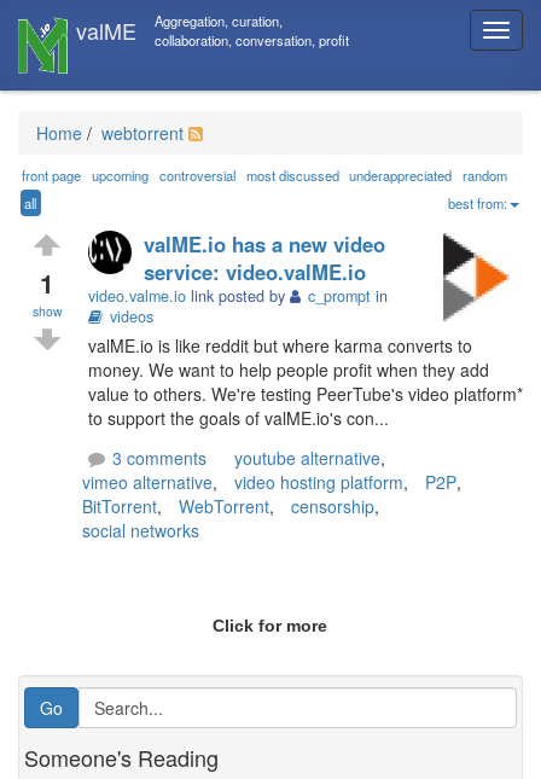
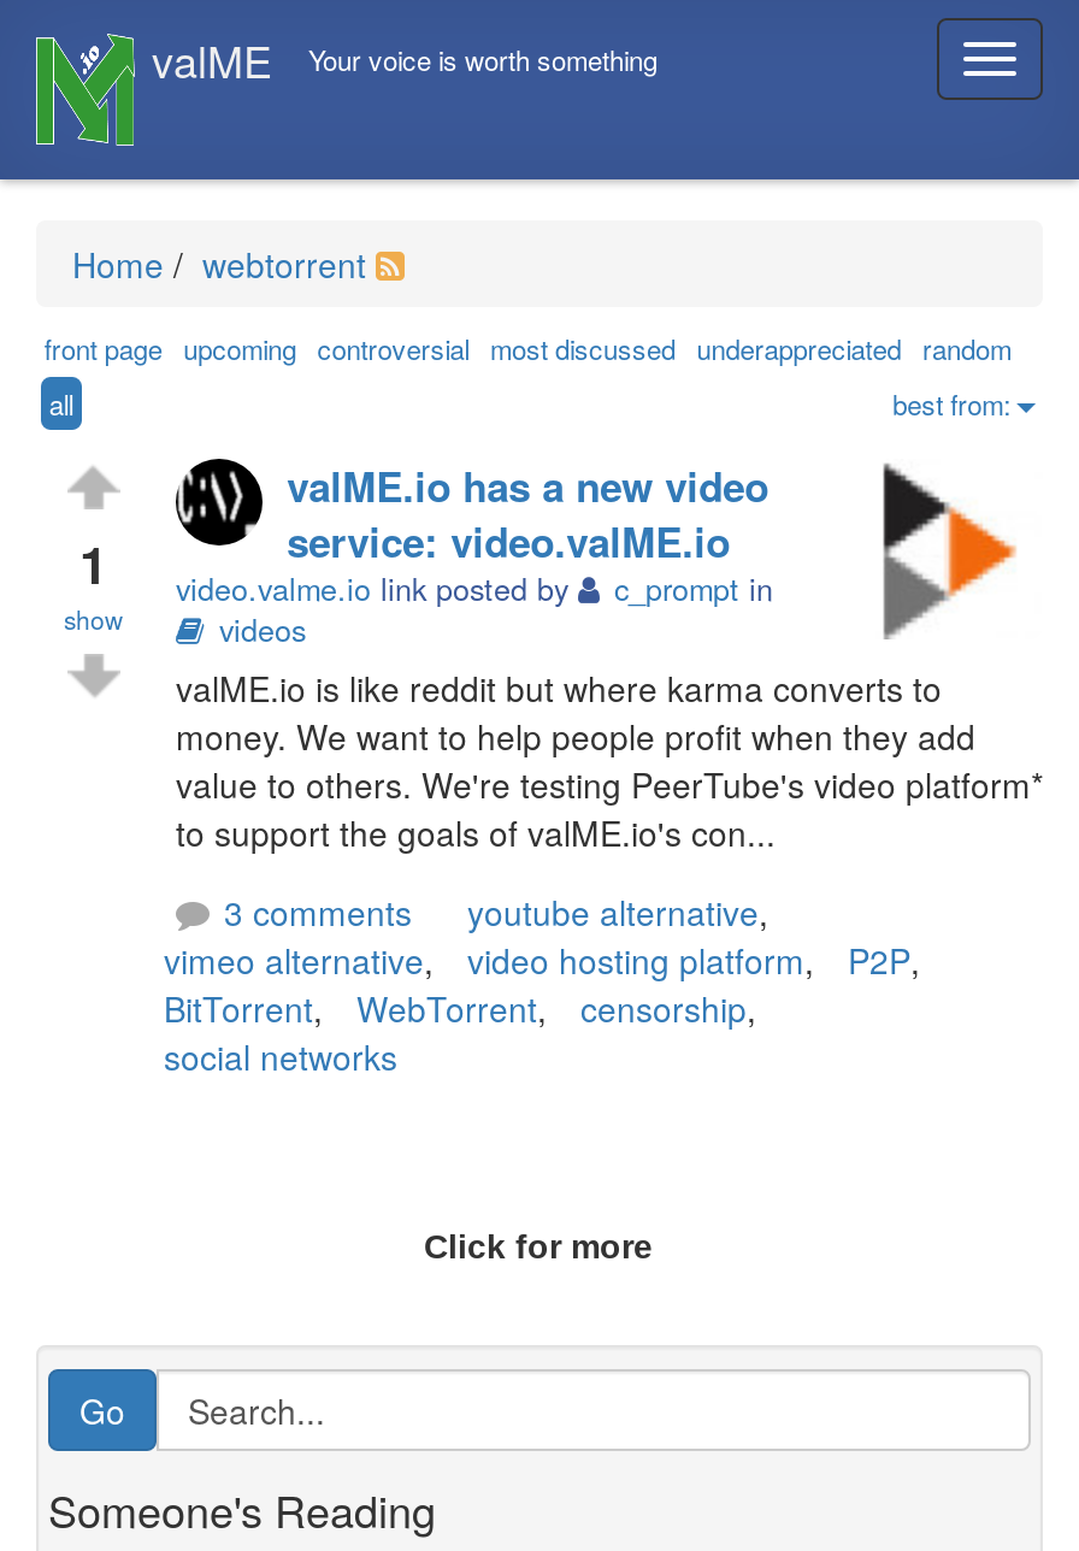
[155,11,349,50] Aggregation, curation, | collaboration, conversation, profit -> [308,40,658,78] Your voice is worth something

